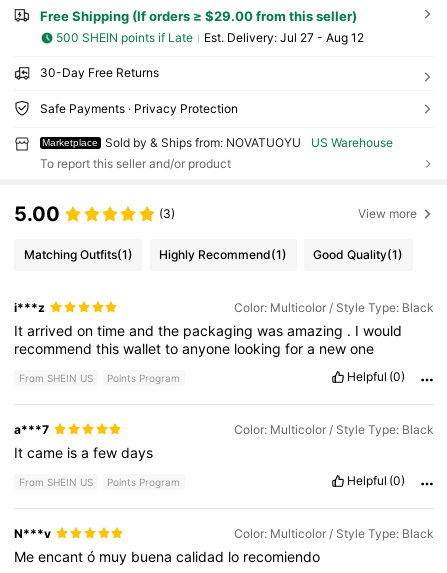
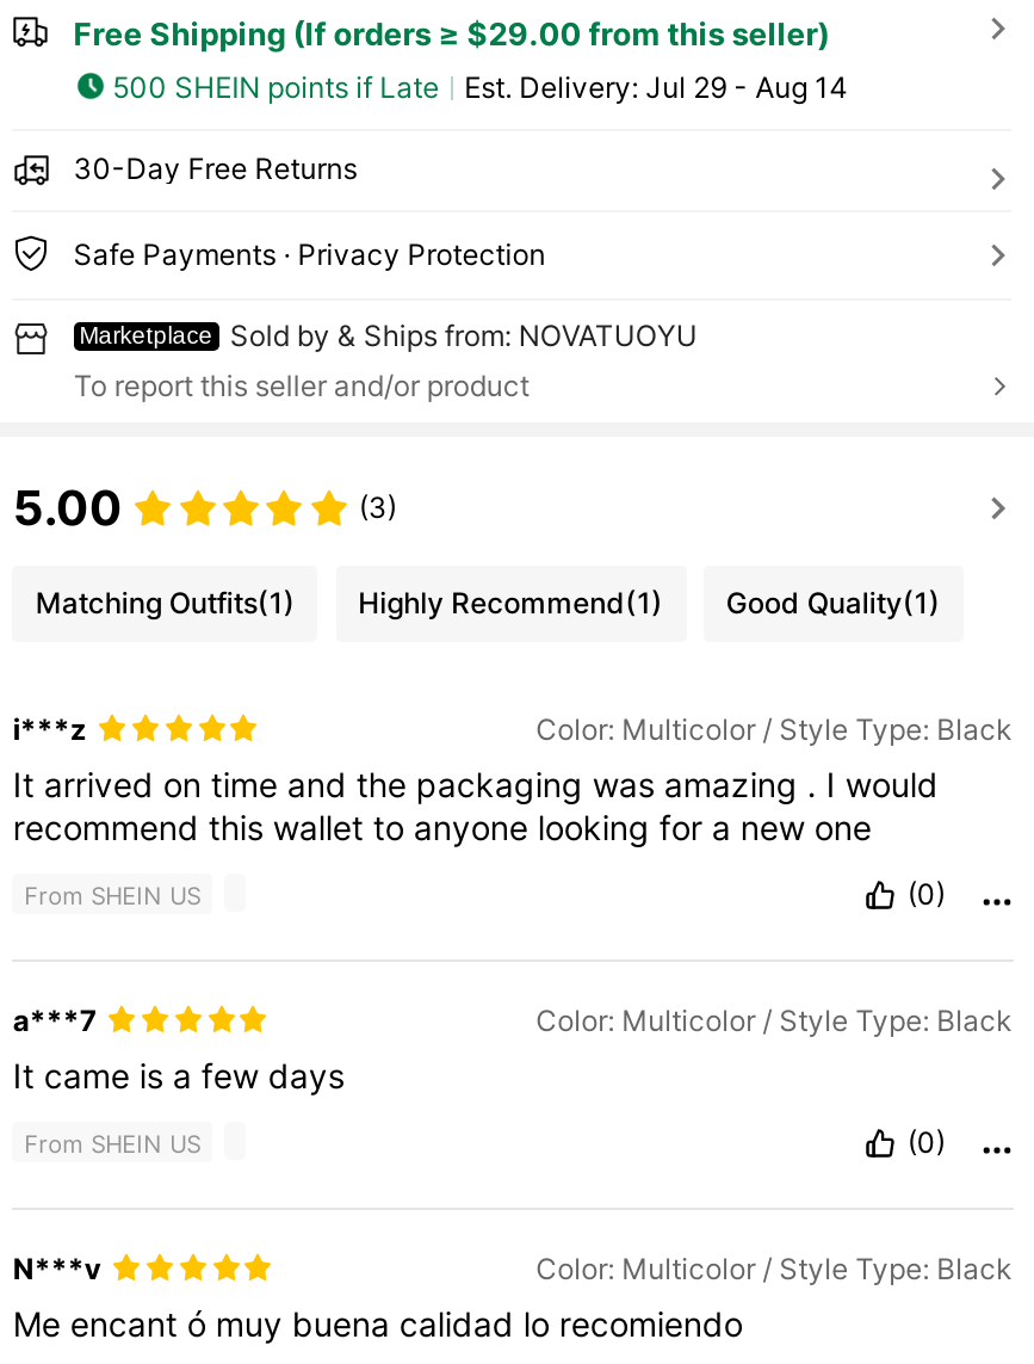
[204,30,364,45] Est. Delivery: Jul 27 - Aug 12 -> [464,69,848,105] Est. Delivery: Jul 29 - Aug 14
[311,135,393,150] US Warehouse -> none
[358,206,417,221] View more -> none
[107,369,405,384] Points Program | Helpful (0) -> [907,877,945,912] (0)
[107,473,405,488] Points Program | Helpful (0) -> [907,1125,945,1161] (0)

